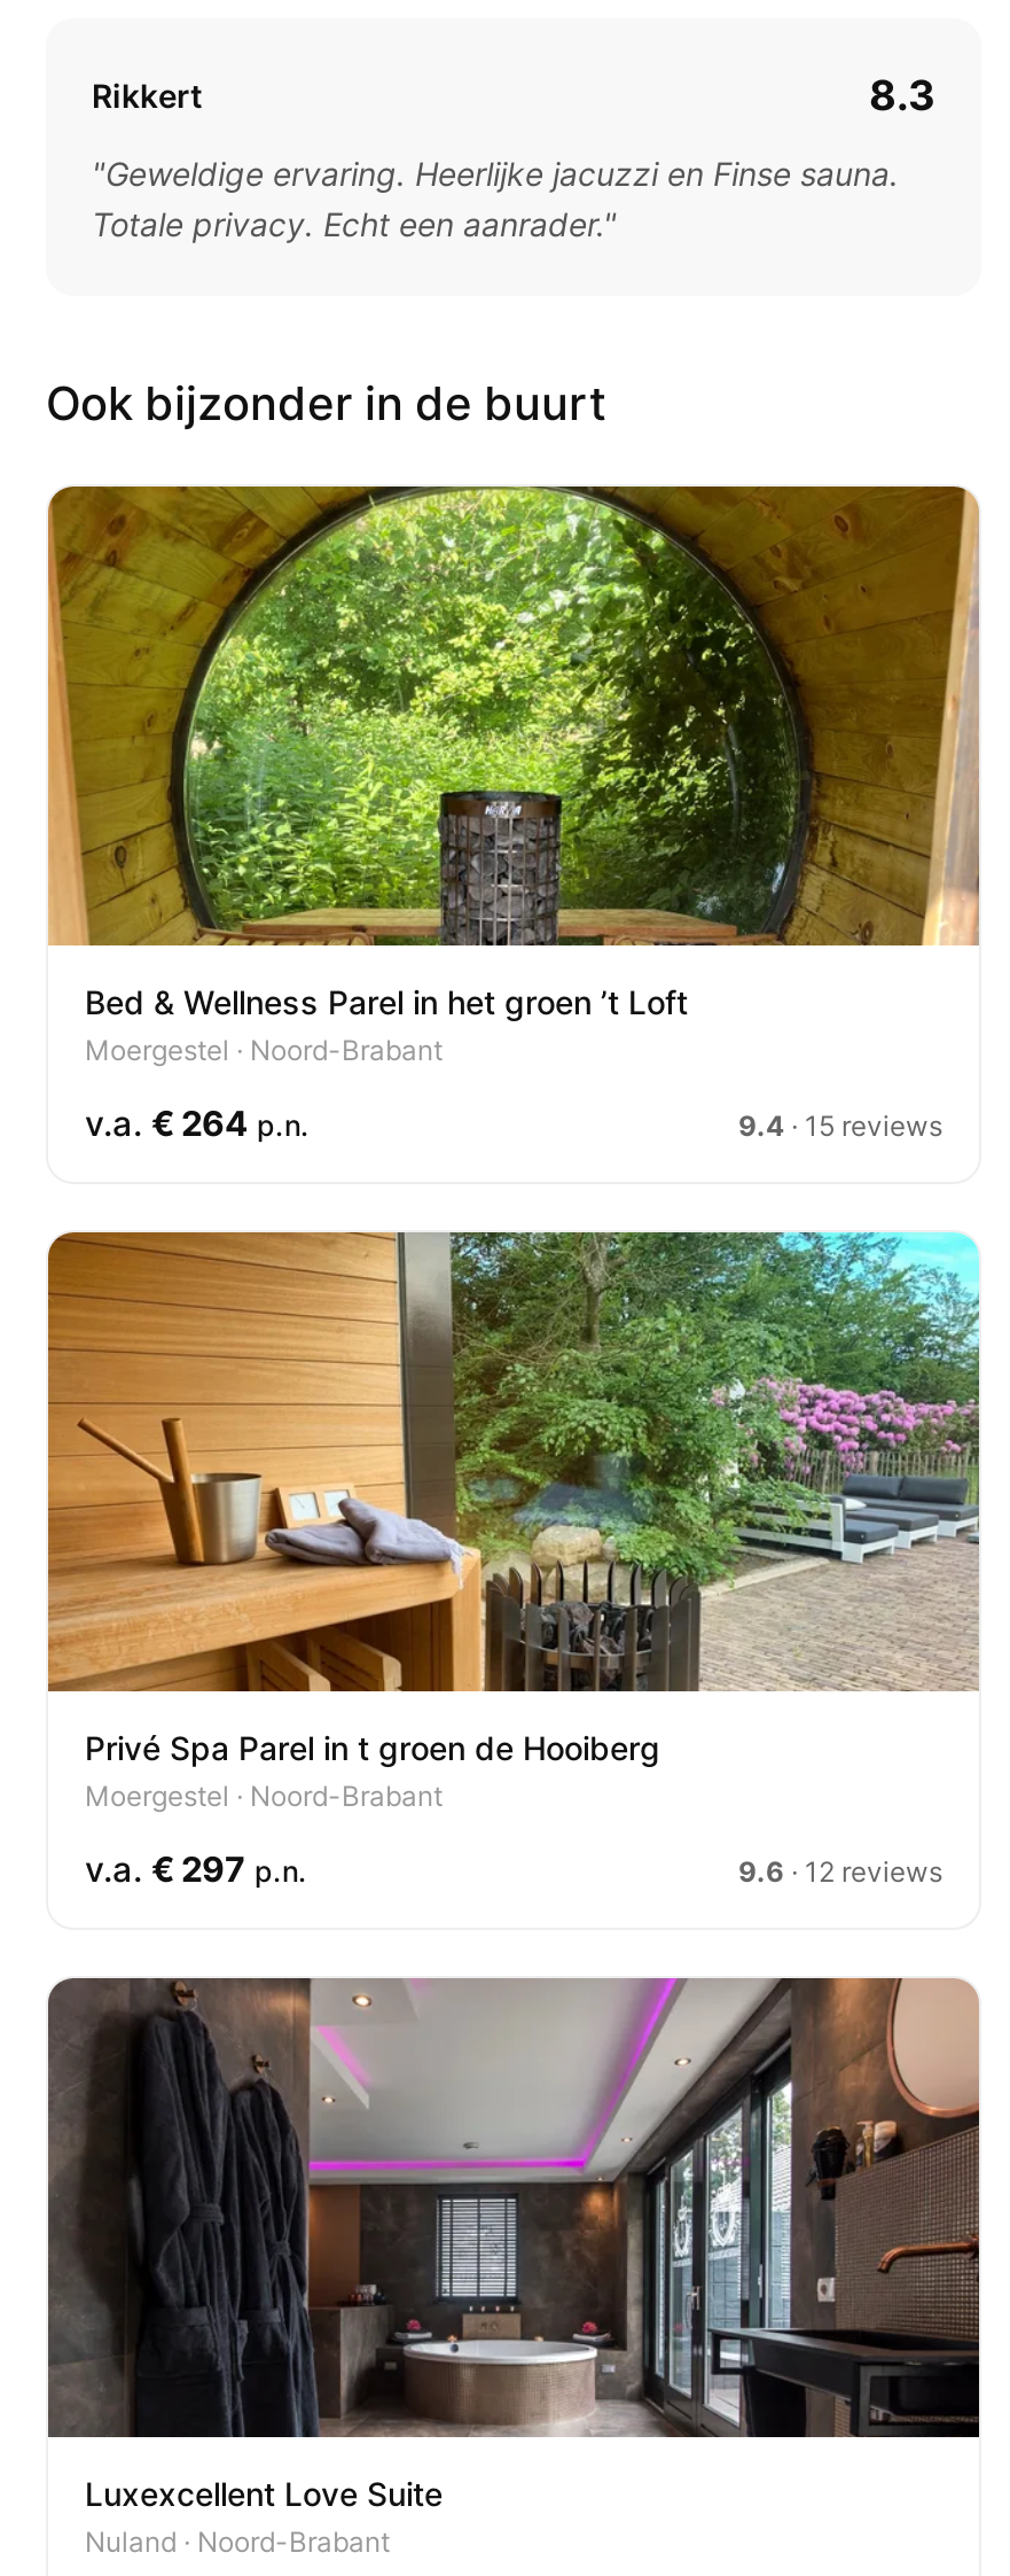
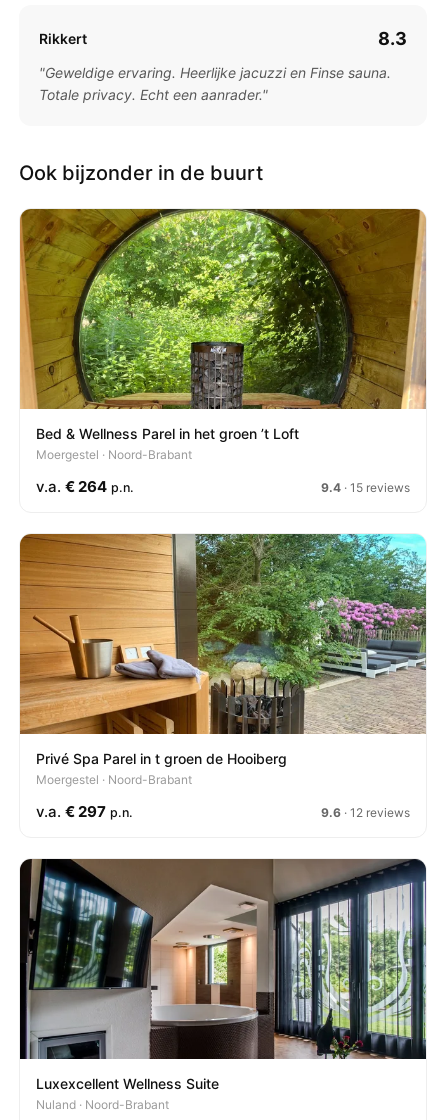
[48,1976,981,2513] [image] | Luxexcellent Love Suite -> [20,858,427,1092] [image] | Luxexcellent Wellness Suite

